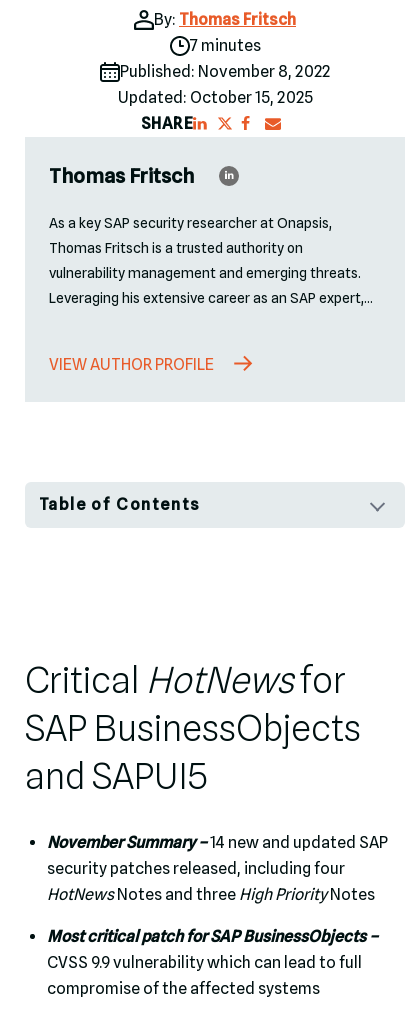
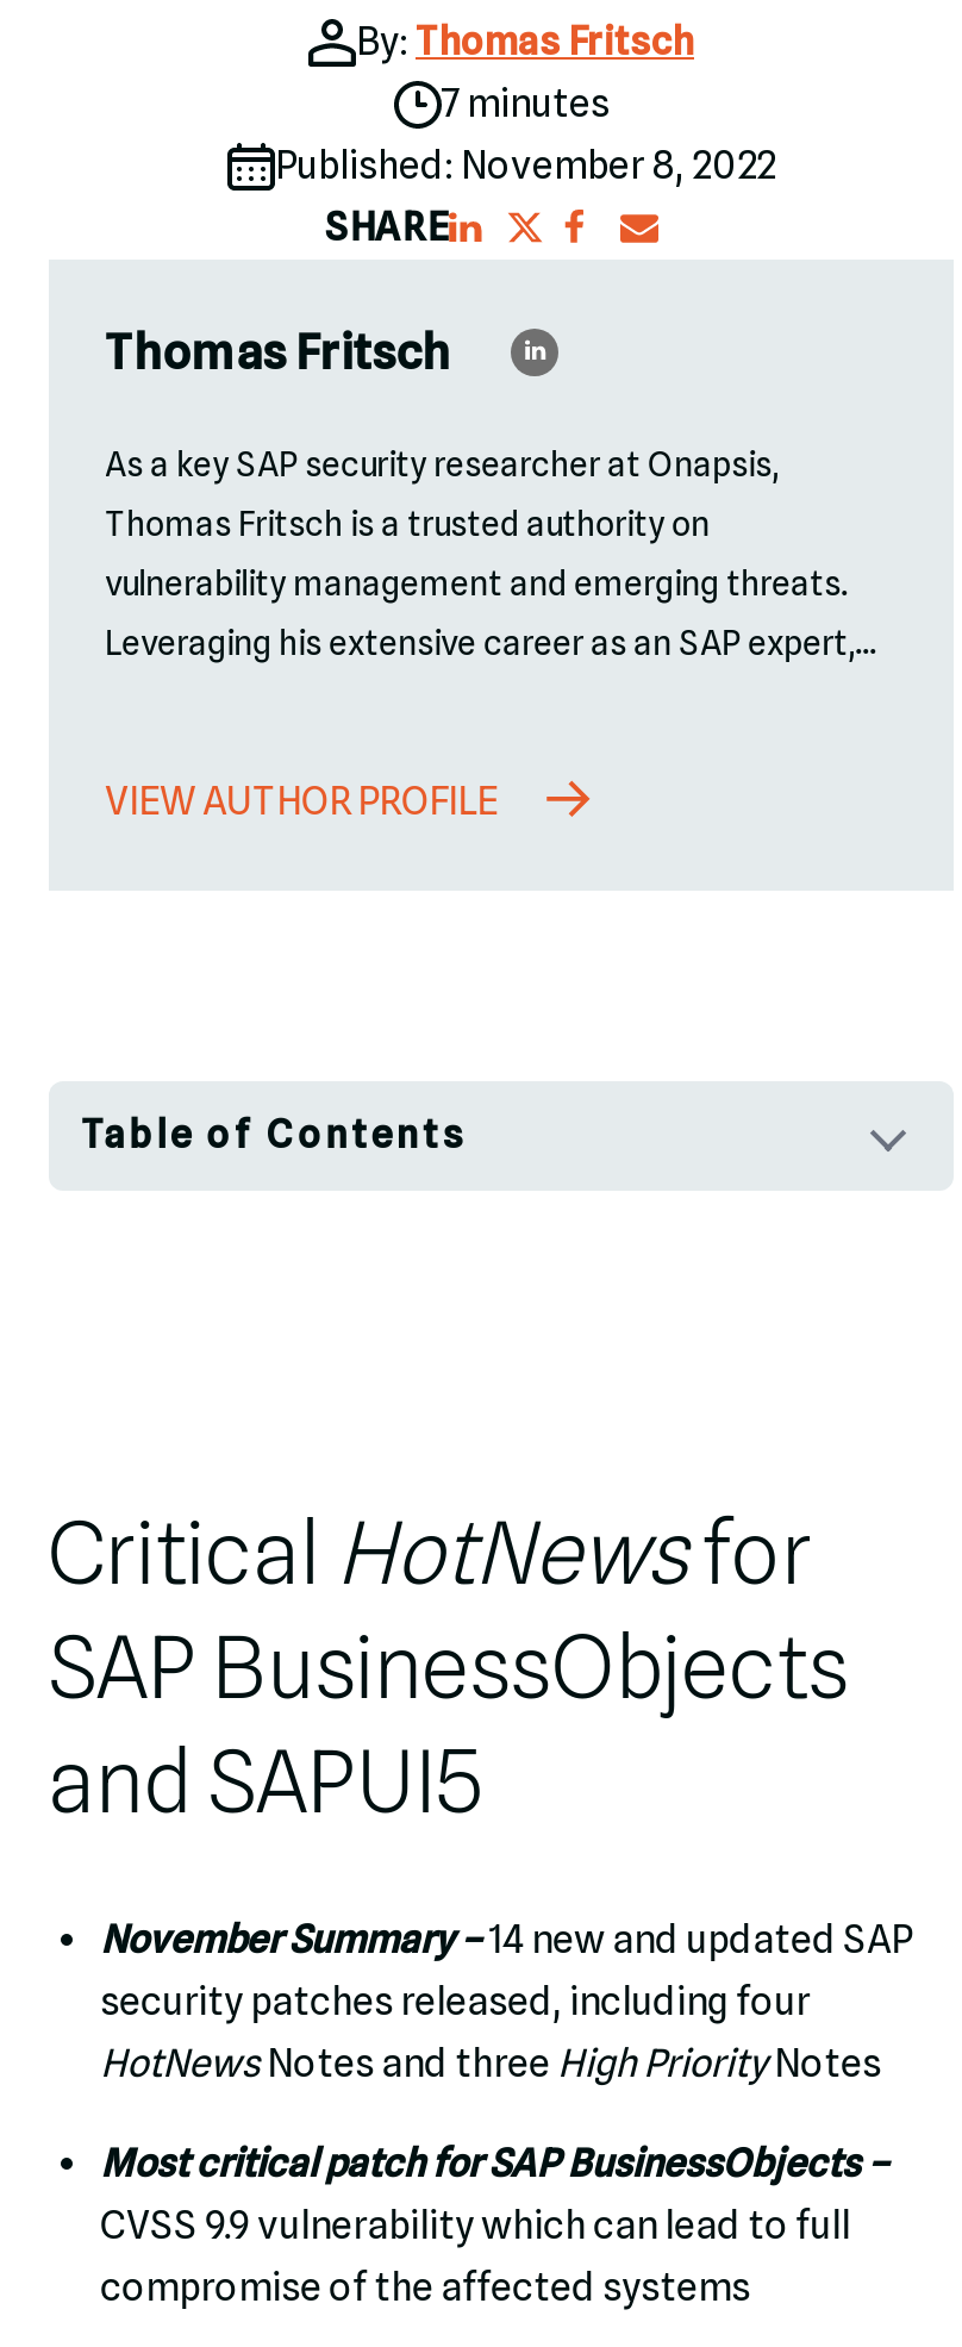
[117,87,312,106] Updated: October 15, 2025 -> none

